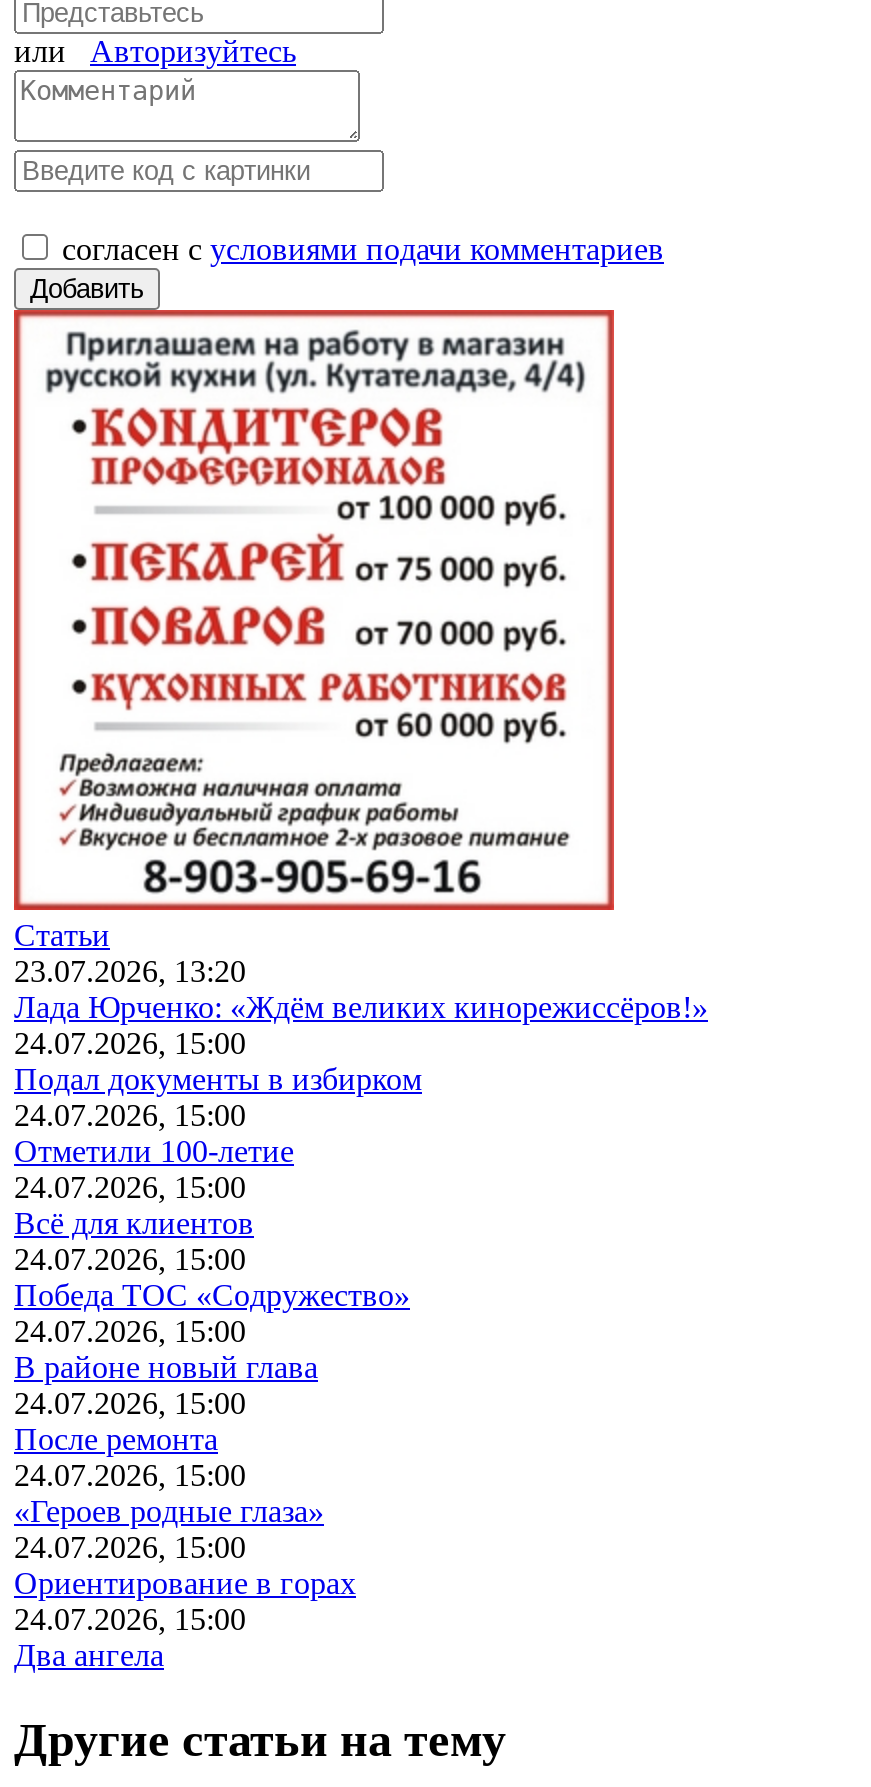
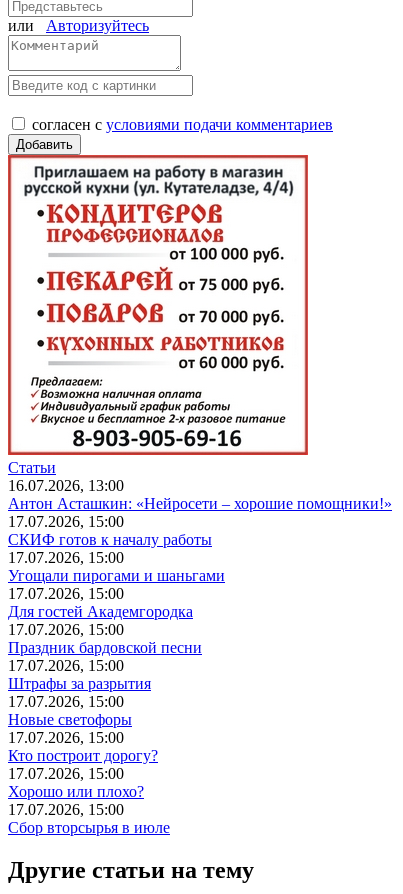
[14,954,708,1672] 23.07.2026, 13:20 | Лада Юрченко: «Ждём великих кинорежиссёров!» | 24.07.2026, 15:00 | Подал документы в избирком | 24.07.2026, 15:00 | Отметили 100-летие | 24.07.2026, 15:00 | Всё для клиентов | 24.07.2026, 15:00 | Победа ТОС «Содружество» | 24.07.2026, 15:00 | В районе новый глава | 24.07.2026, 15:00 | После ремонта | 24.07.2026, 15:00 | «Героев родные глаза» | 24.07.2026, 15:00 | Ориентирование в горах | 24.07.2026, 15:00 | Два ангела -> [8,477,392,836] 16.07.2026, 13:00 | Антон Асташкин: «Нейросети – хорошие помощники!» | 17.07.2026, 15:00 | СКИФ готов к началу работы | 17.07.2026, 15:00 | Угощали пирогами и шаньгами | 17.07.2026, 15:00 | Для гостей Академгородка | 17.07.2026, 15:00 | Праздник бардовской песни | 17.07.2026, 15:00 | Штрафы за разрытия | 17.07.2026, 15:00 | Новые светофоры | 17.07.2026, 15:00 | Кто построит дорогу? | 17.07.2026, 15:00 | Хорошо или плохо? | 17.07.2026, 15:00 | Сбор вторсырья в июле

